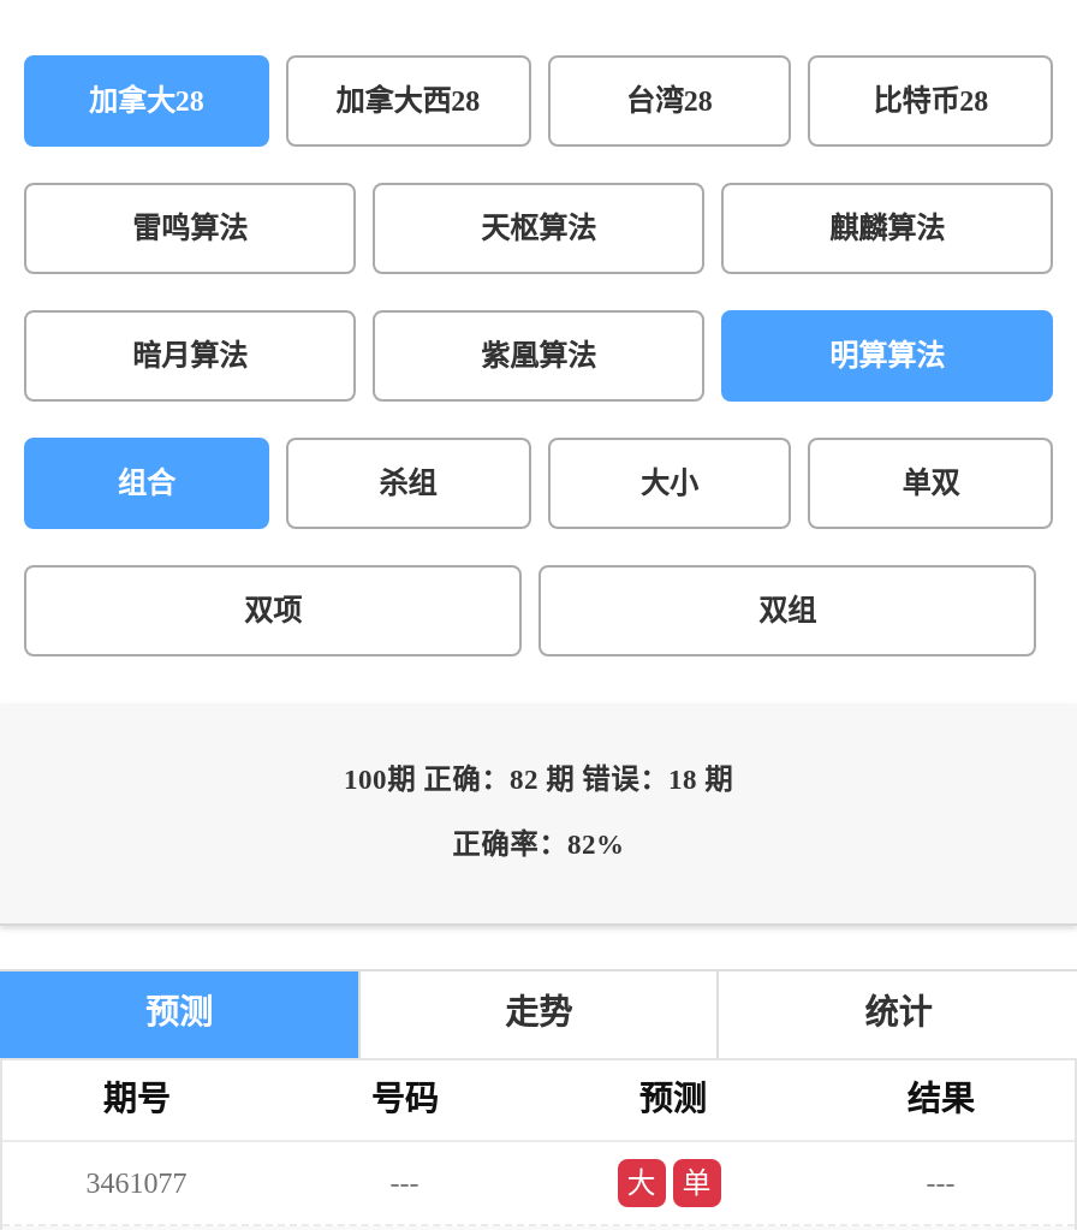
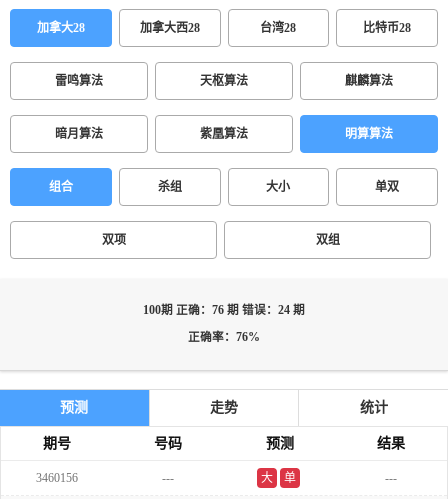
[344,765,733,796] 100期 正确：82 期 错误：18 期 -> [143,304,305,317] 100期 正确：76 期 错误：24 期
[452,830,625,861] 正确率：82% -> [188,331,260,344] 正确率：76%
[86,1166,187,1200] 3461077 -> [36,471,78,485] 3460156

